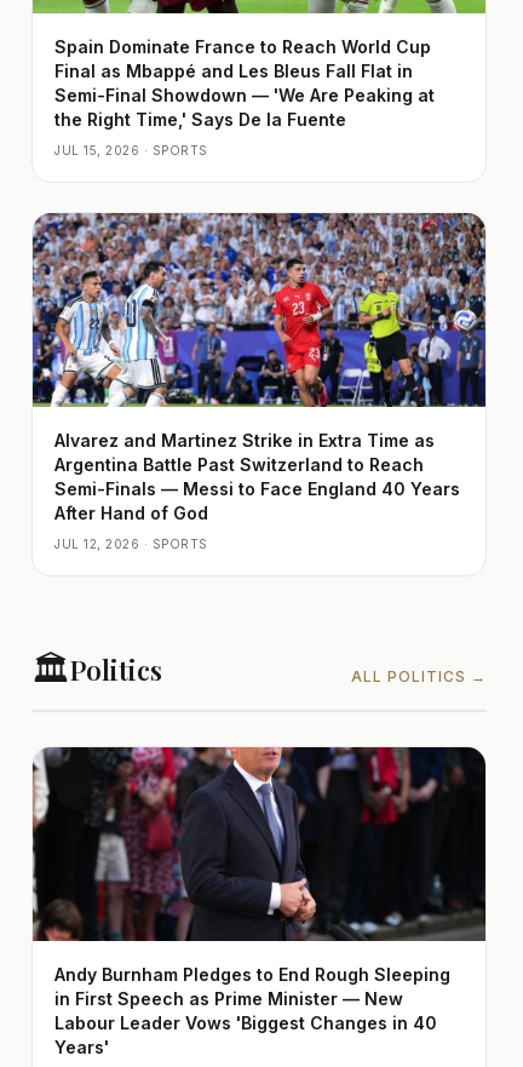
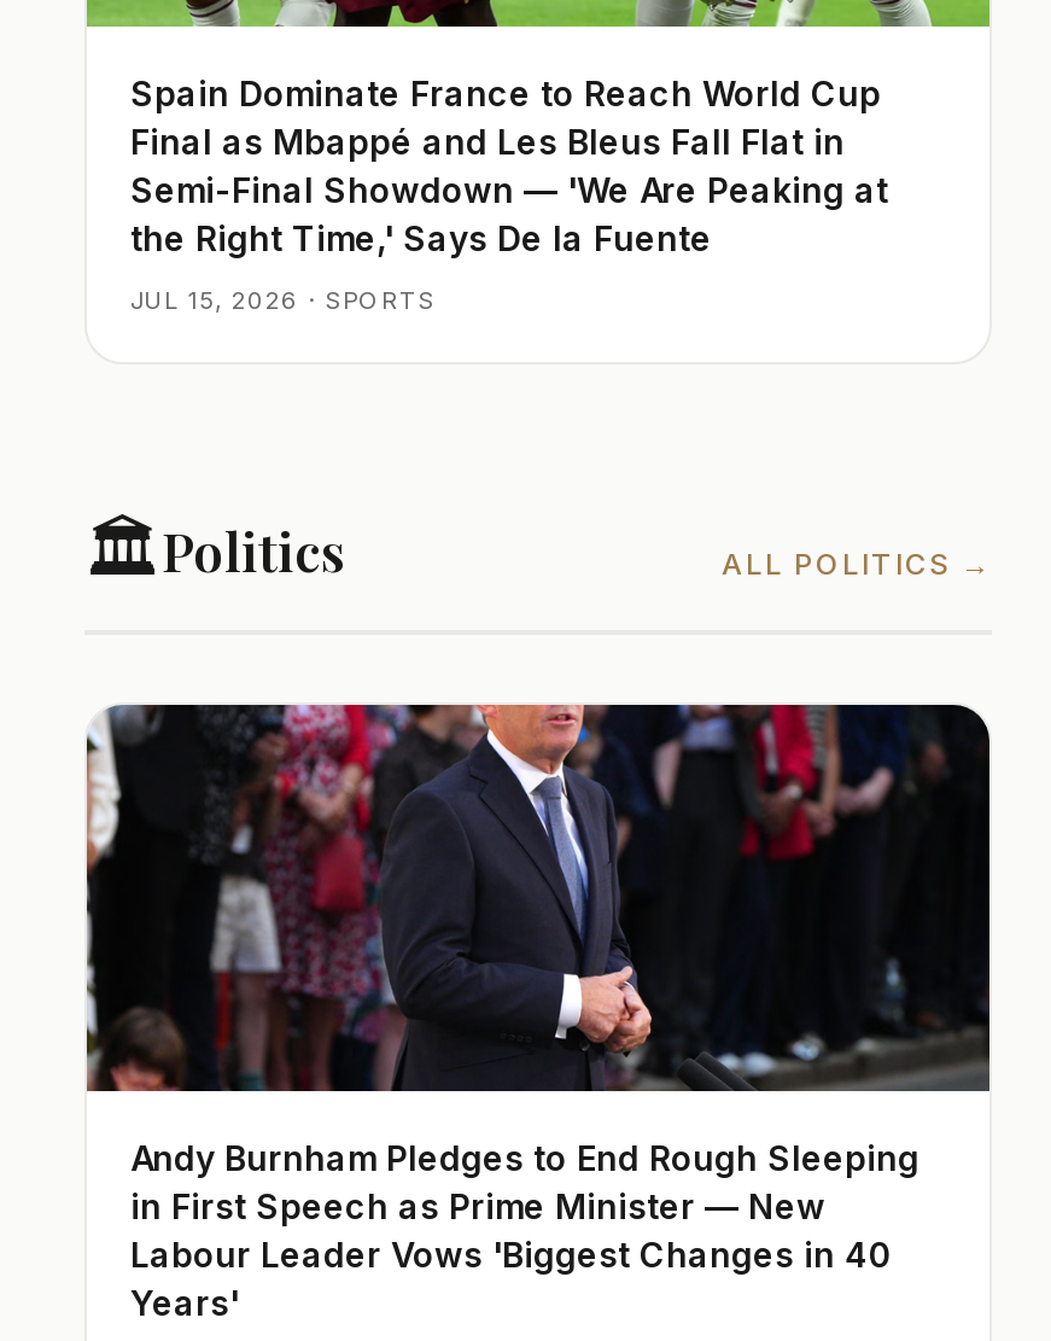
[31,212,487,551] [image] | Alvarez and Martinez Strike in Extra Time as | Argentina Battle Past Switzerland to Reach | Semi-Finals — Messi to Face England 40 Years | After Hand of God | JUL 12, 2026 · SPORTS -> none

